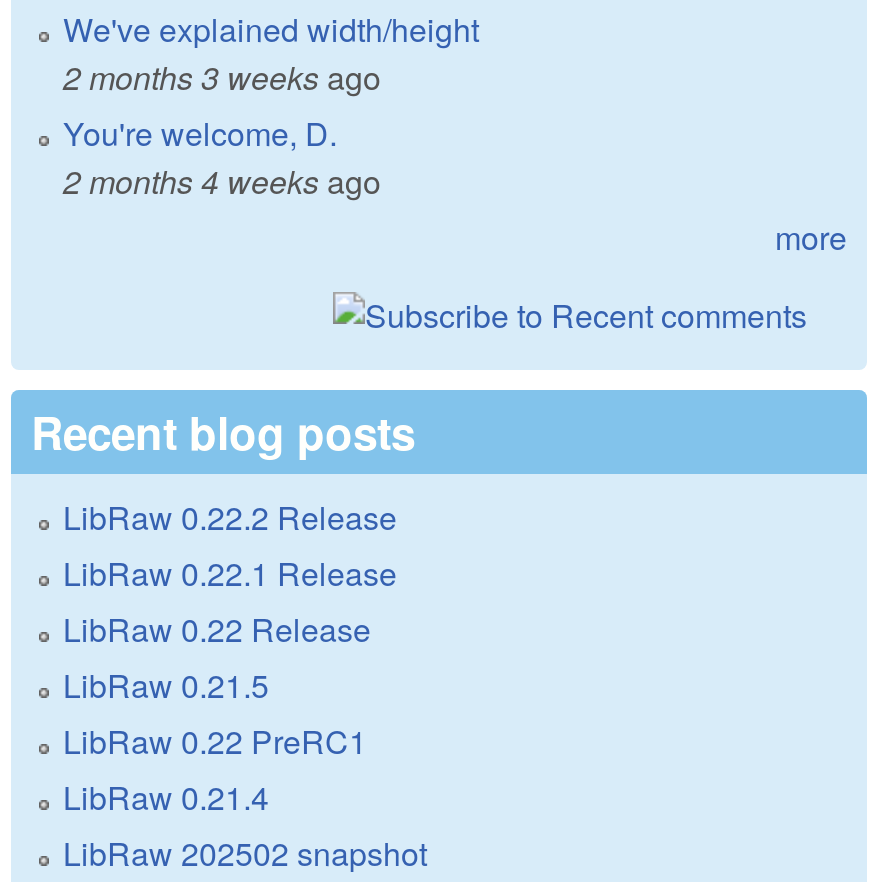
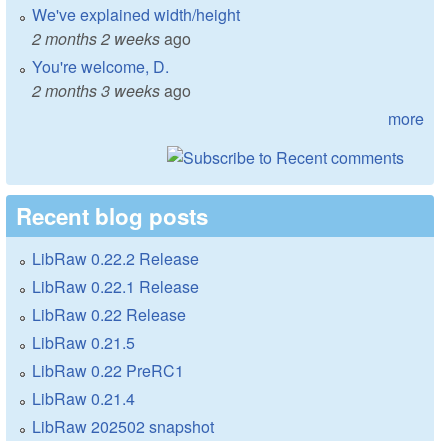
moved [63,54,381,100] -> [32,79,191,102]: 2 months 3 weeks ago
none -> [32,27,191,50] 2 months 2 weeks ago
[63,158,381,204] 2 months 4 weeks ago -> none

